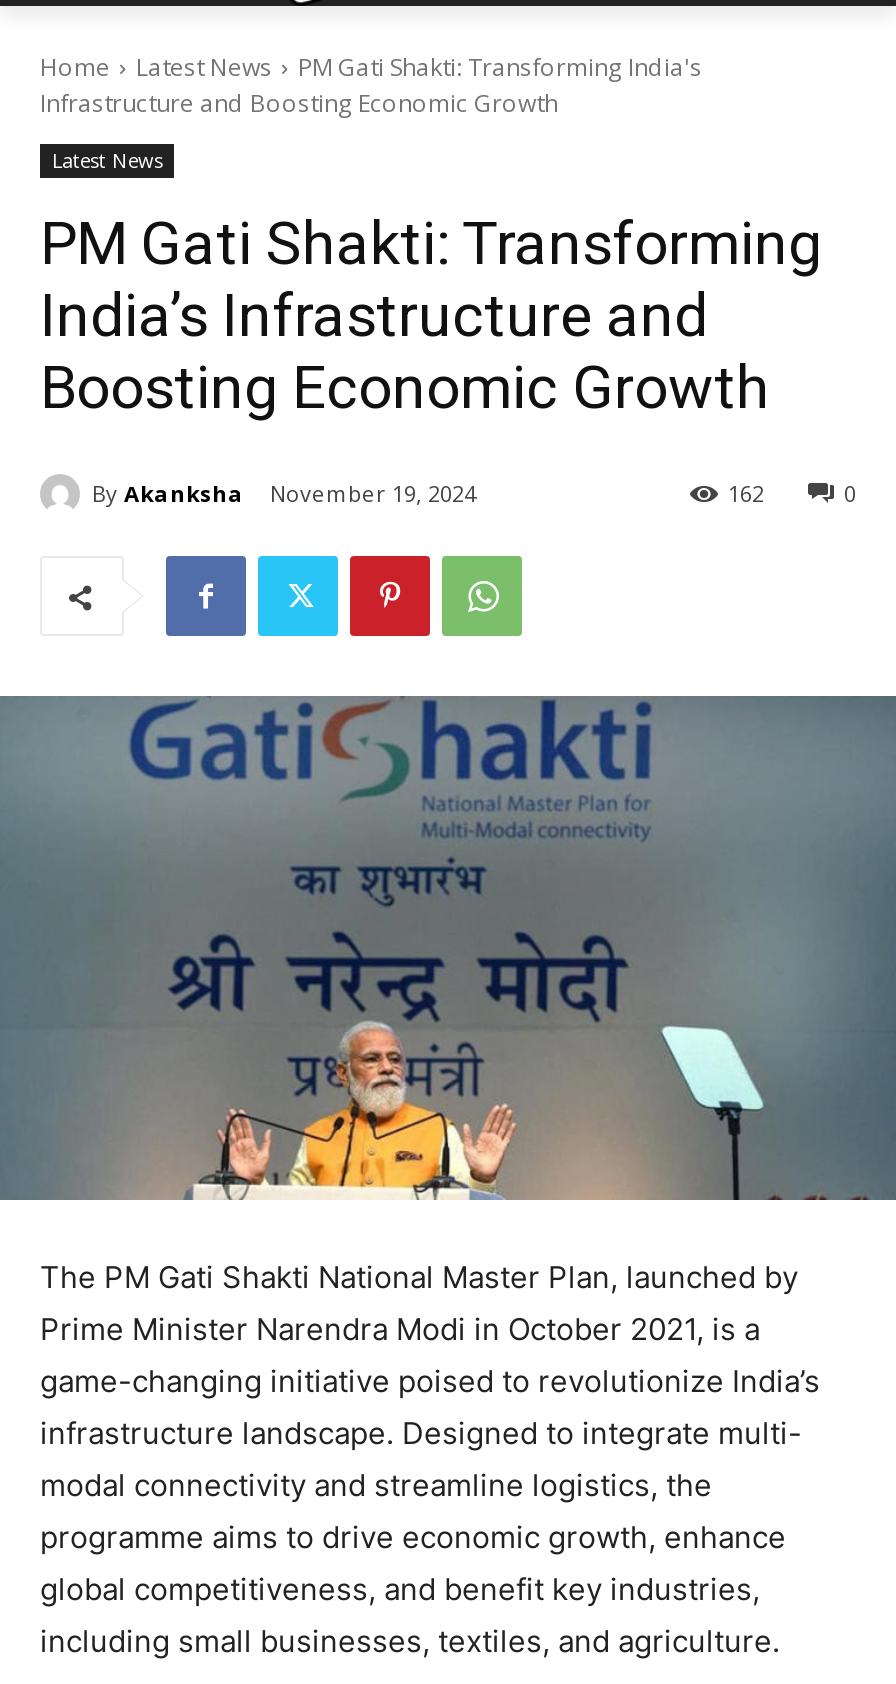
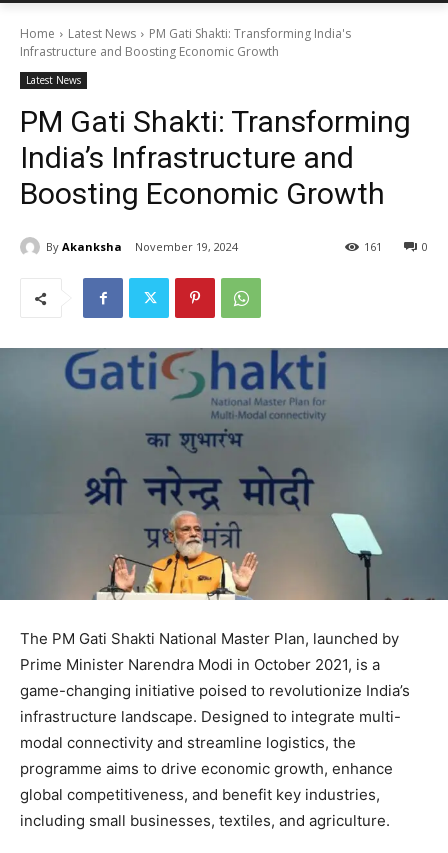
[728,478,764,508] 162 -> [364,239,382,254] 161

